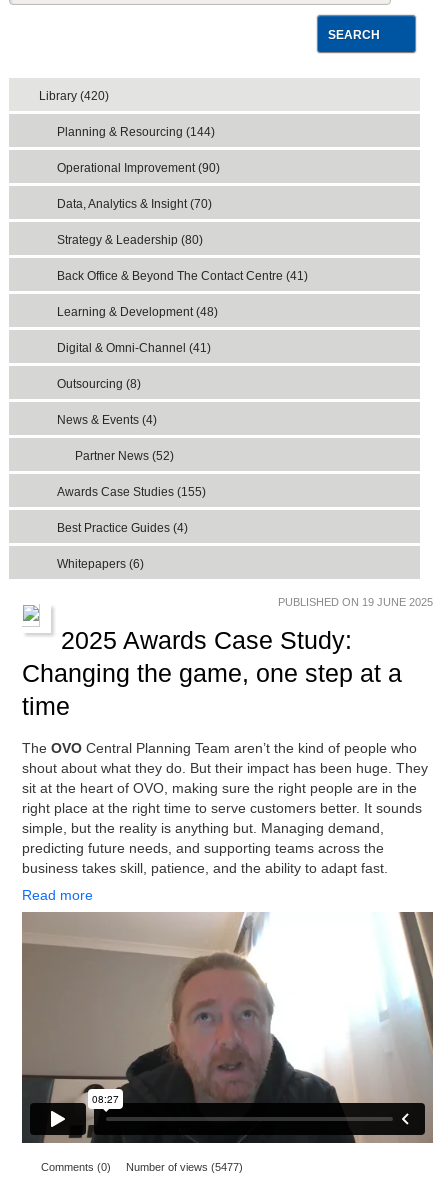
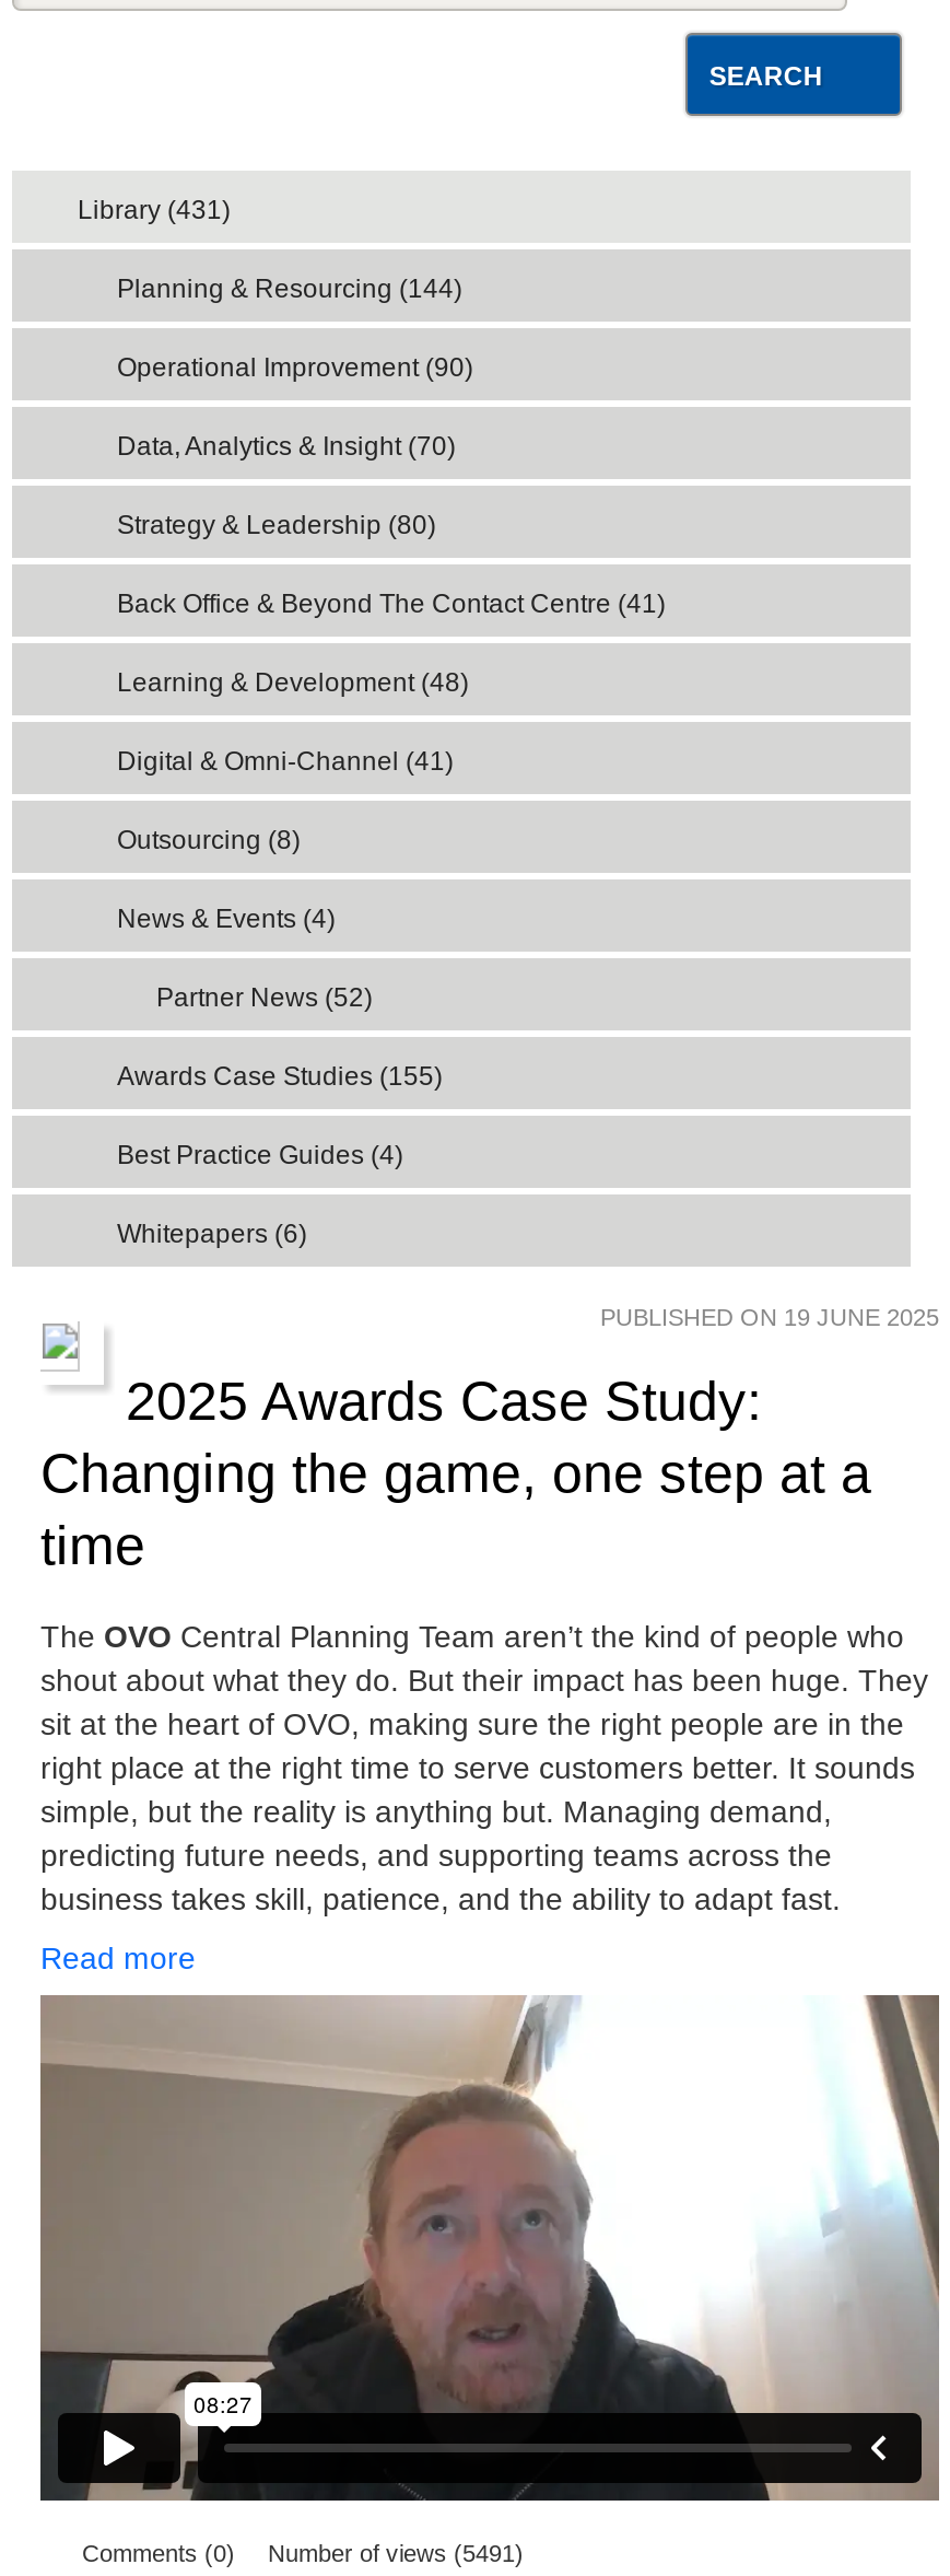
[39,89,109,103] Library (420) -> [78,195,231,225] Library (431)
[126,1161,243,1173] Number of views (5477) -> [268,2540,524,2566] Number of views (5491)

